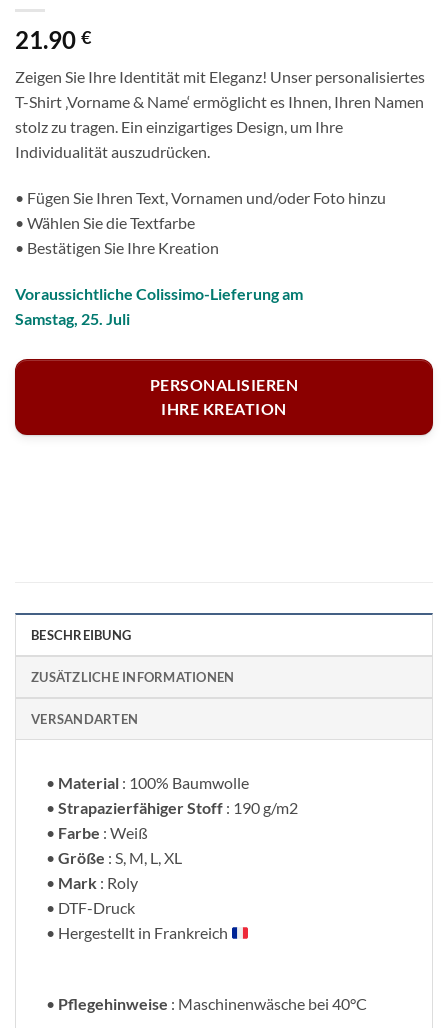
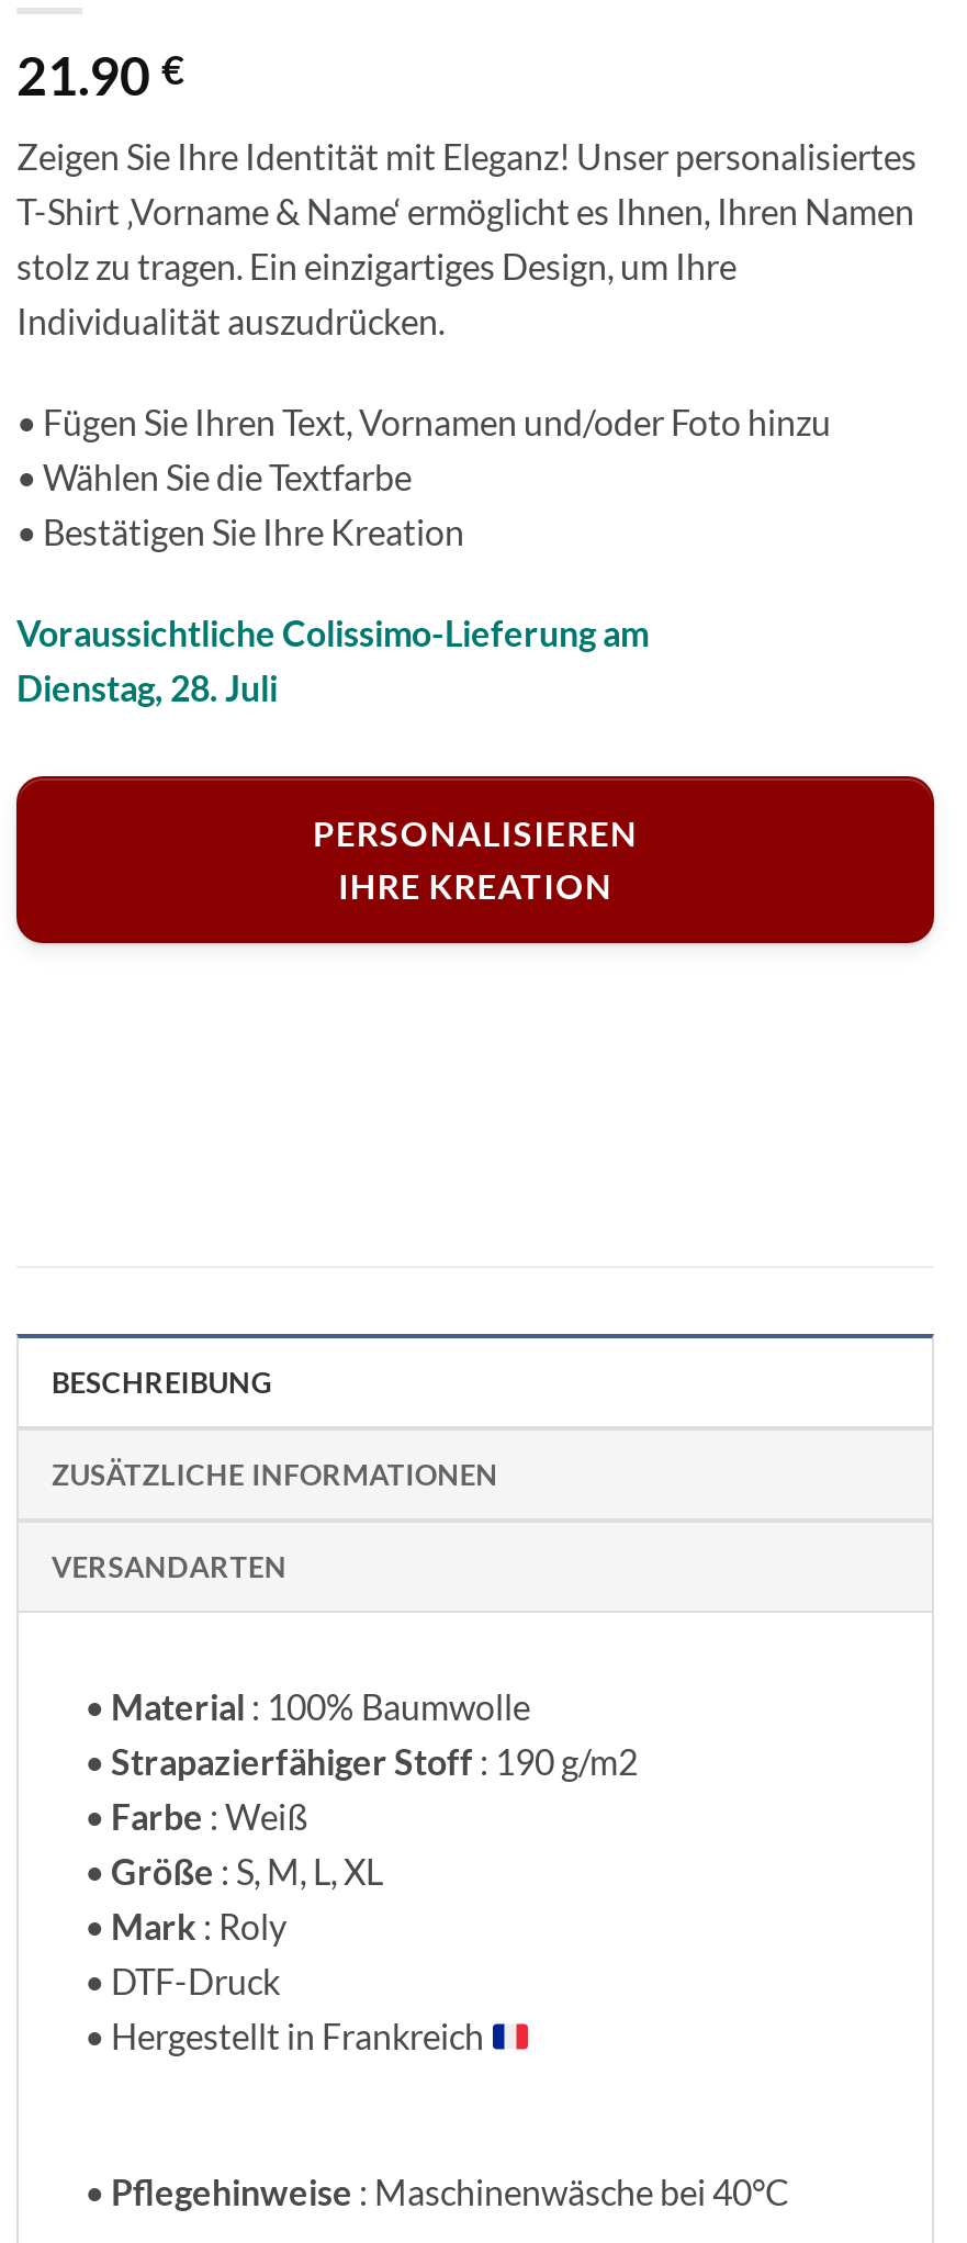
[15,309,130,328] Samstag, 25. Juli -> [16,666,278,707] Dienstag, 28. Juli

